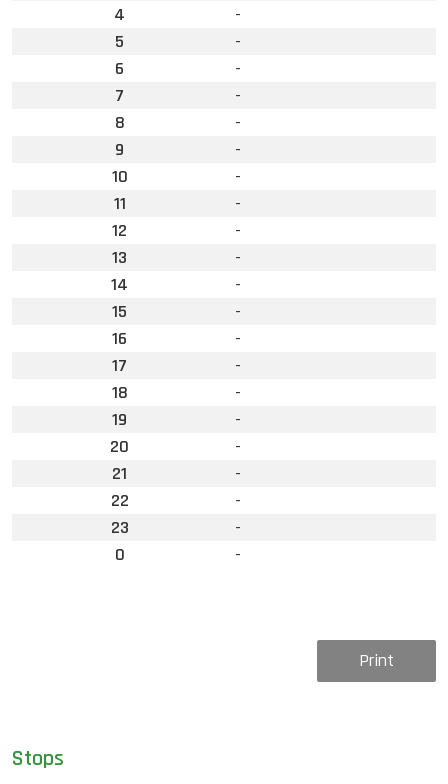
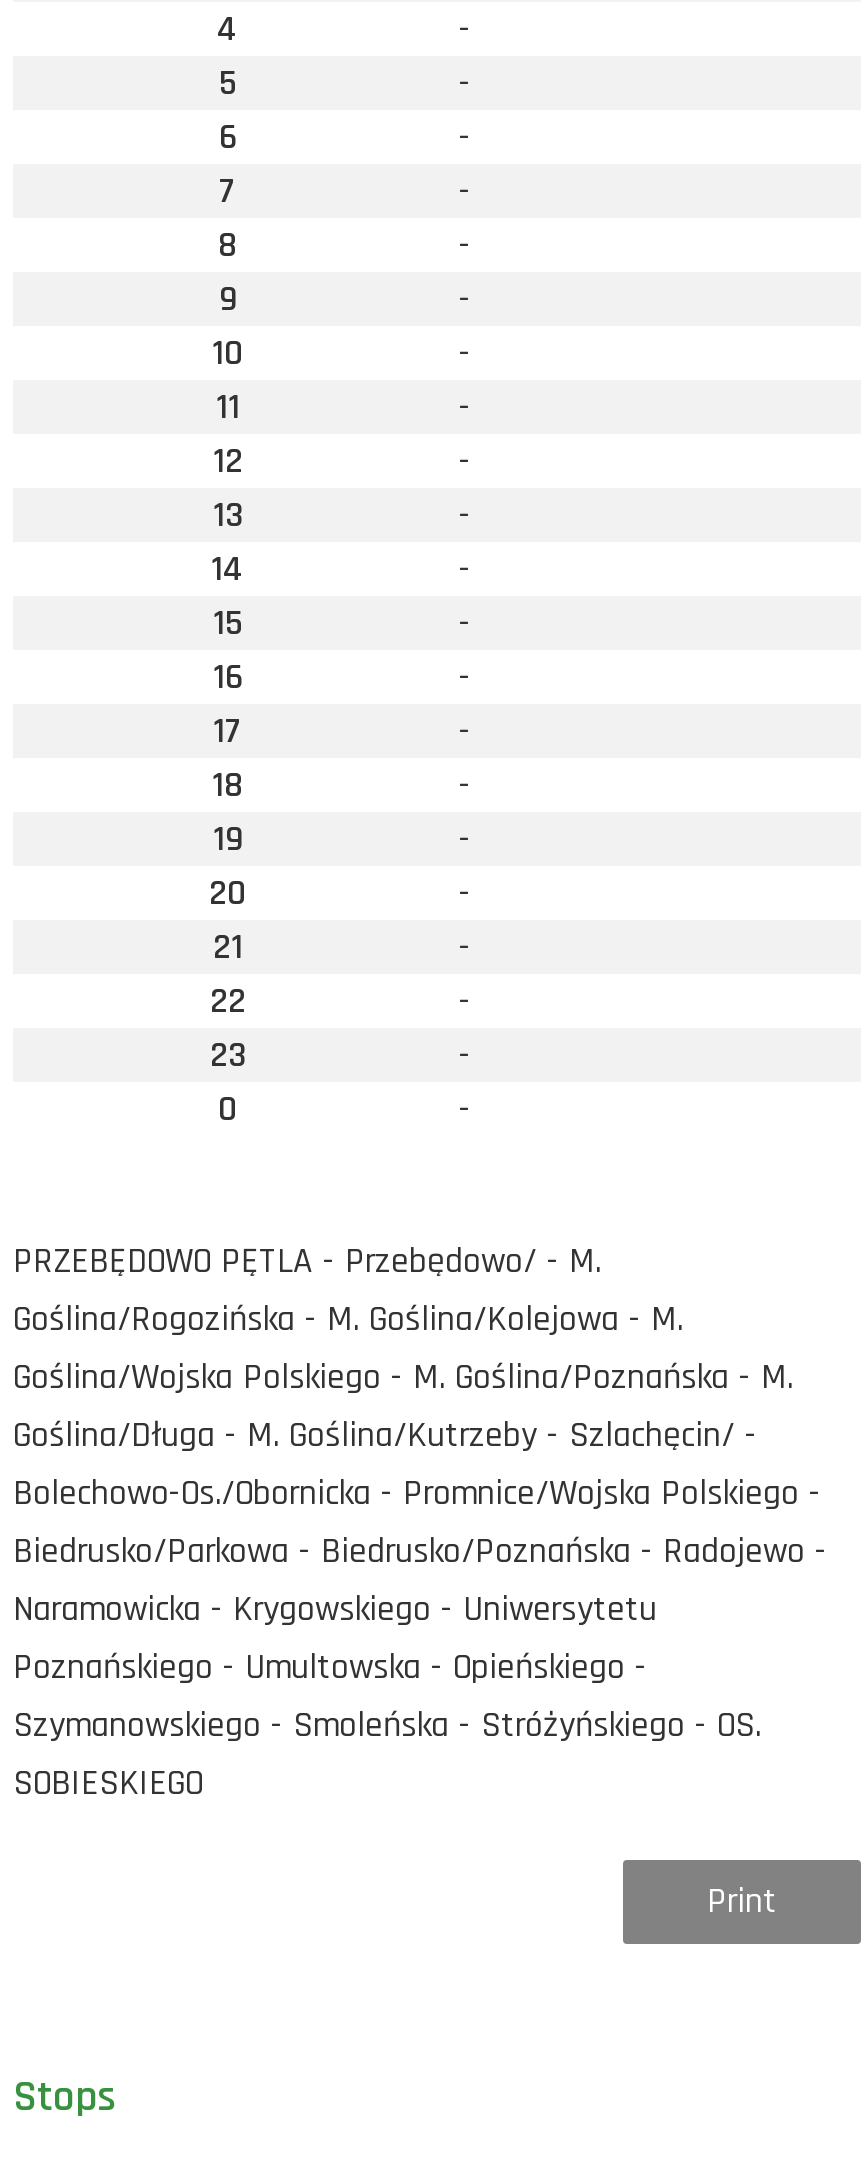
none -> [13,1238,827,1806] PRZEBĘDOWO PĘTLA - Przebędowo/ - M. | Goślina/Rogozińska - M. Goślina/Kolejowa - M. | Goślina/Wojska Polskiego - M. Goślina/Poznańska - M. | Goślina/Długa - M. Goślina/Kutrzeby - Szlachęcin/ - | Bolechowo-Os./Obornicka - Promnice/Wojska Polskiego - | Biedrusko/Parkowa - Biedrusko/Poznańska - Radojewo - | Naramowicka - Krygowskiego - Uniwersytetu | Poznańskiego - Umultowska - Opieńskiego - | Szymanowskiego - Smoleńska - Stróżyńskiego - OS. | SOBIESKIEGO

